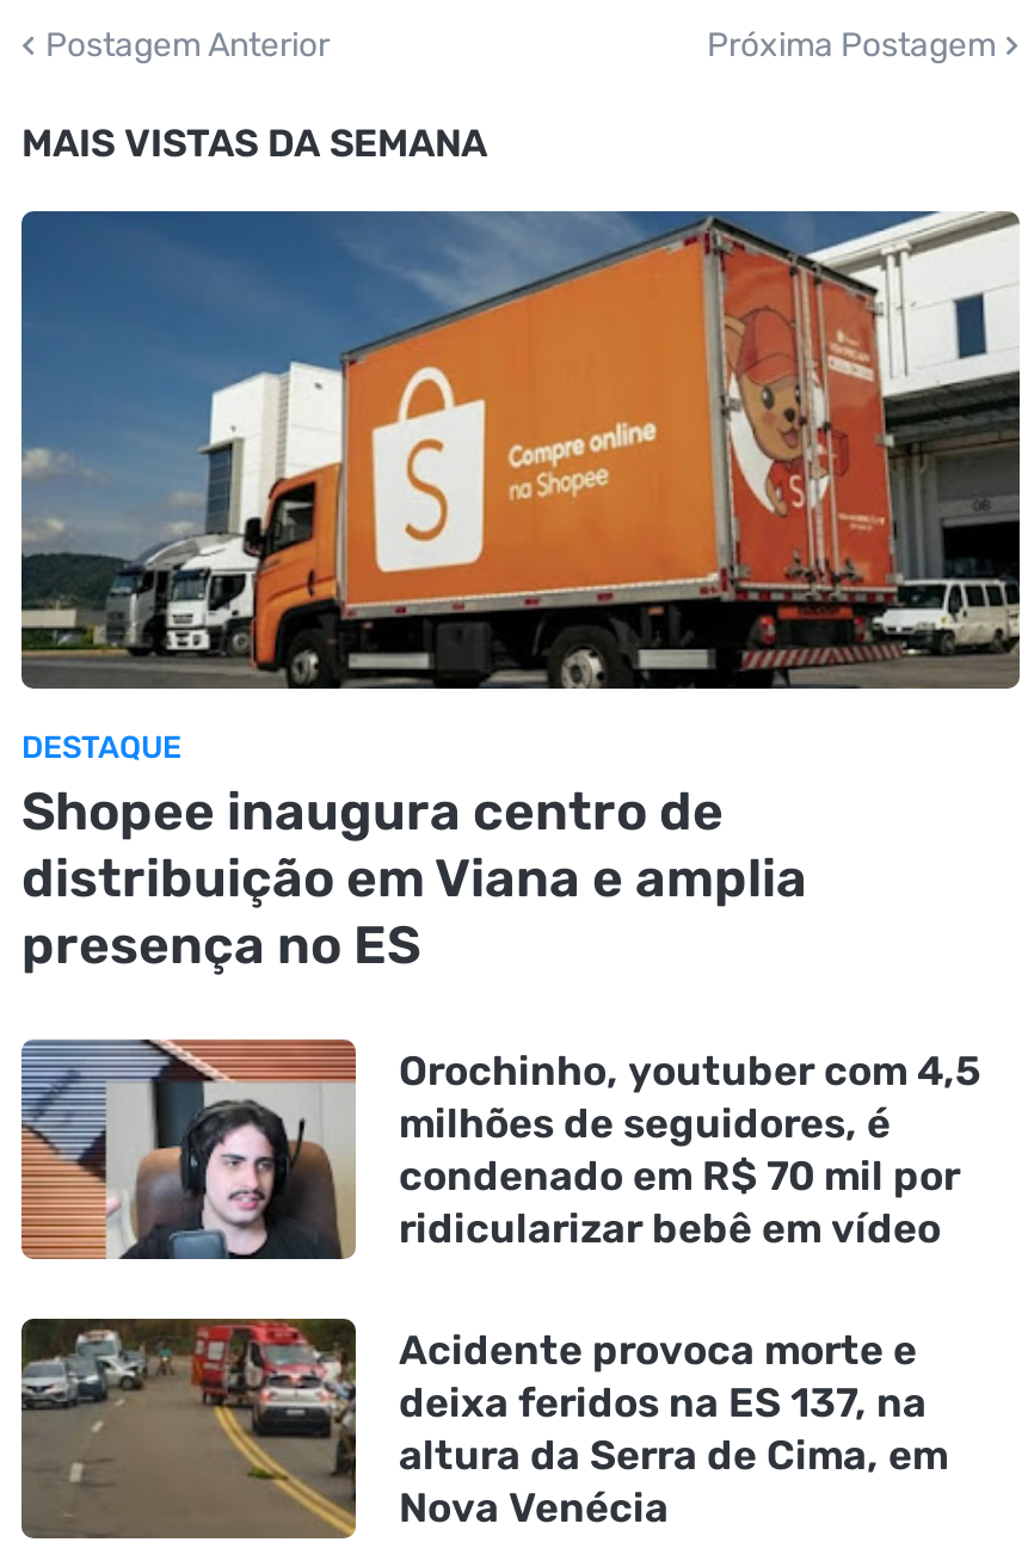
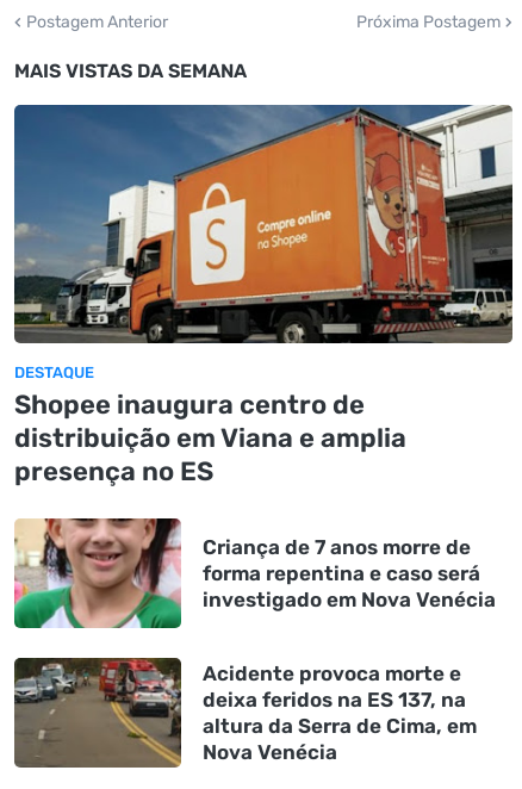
[19,1037,981,1261] [image] | Orochinho, youtuber com 4,5 | milhões de seguidores, é | condenado em R$ 70 mil por | ridicularizar bebê em vídeo -> [13,517,496,629] [image] | Criança de 7 anos morre de | forma repentina e caso será | investigado em Nova Venécia

